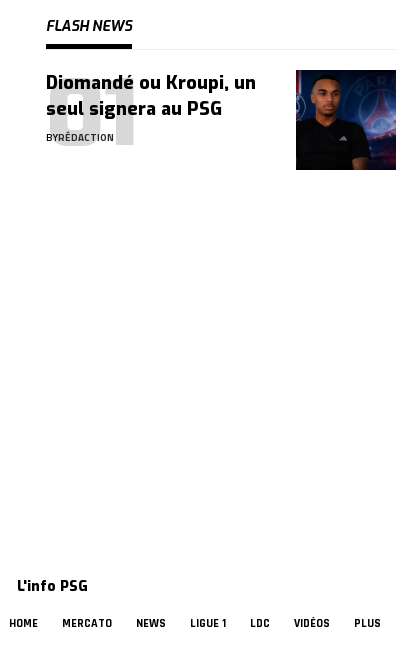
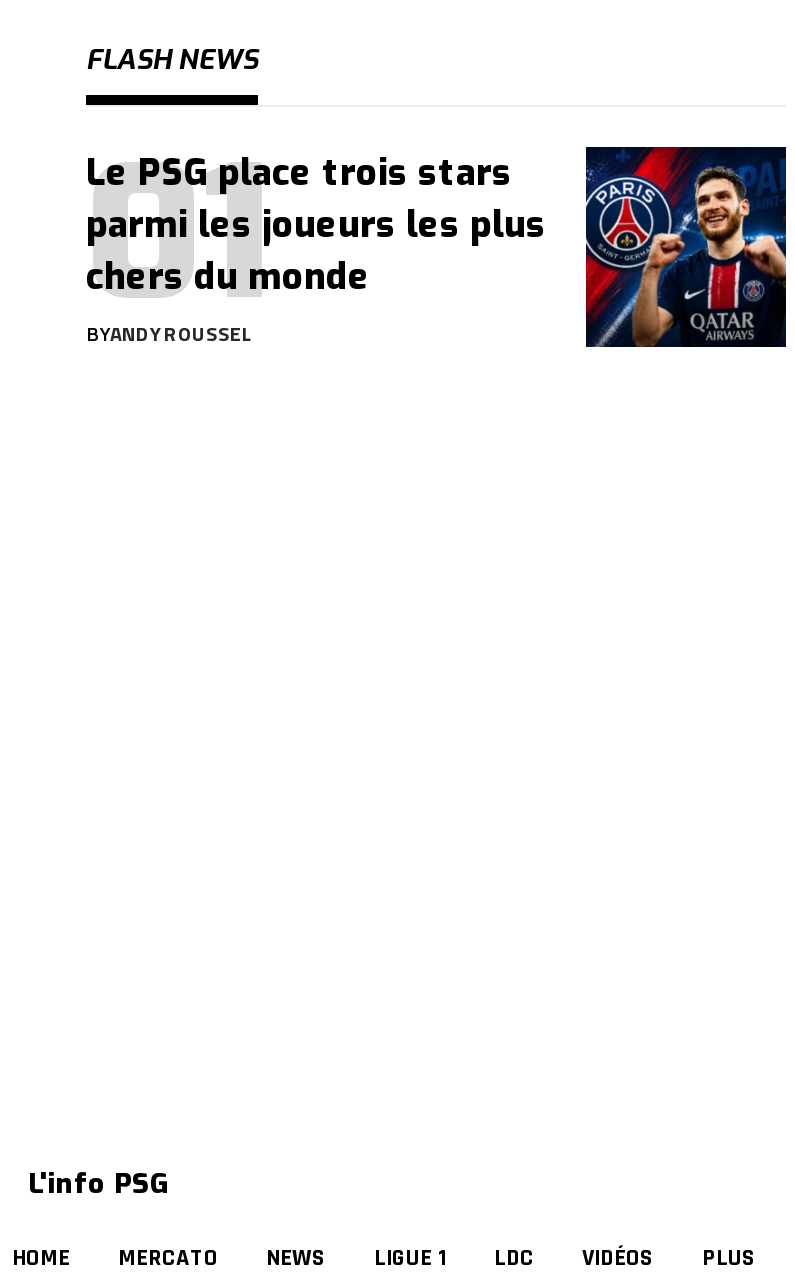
[46,69,396,170] [image] | Diomandé ou Kroupi, un | seul signera au PSG | BYRÉDACTION -> [86,145,786,349] [image] | Le PSG place trois stars | parmi les joueurs les plus | chers du monde | BYANDY ROUSSEL

